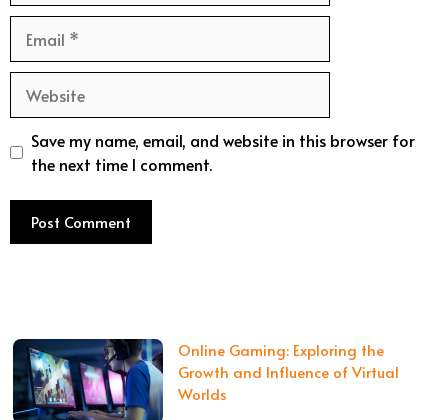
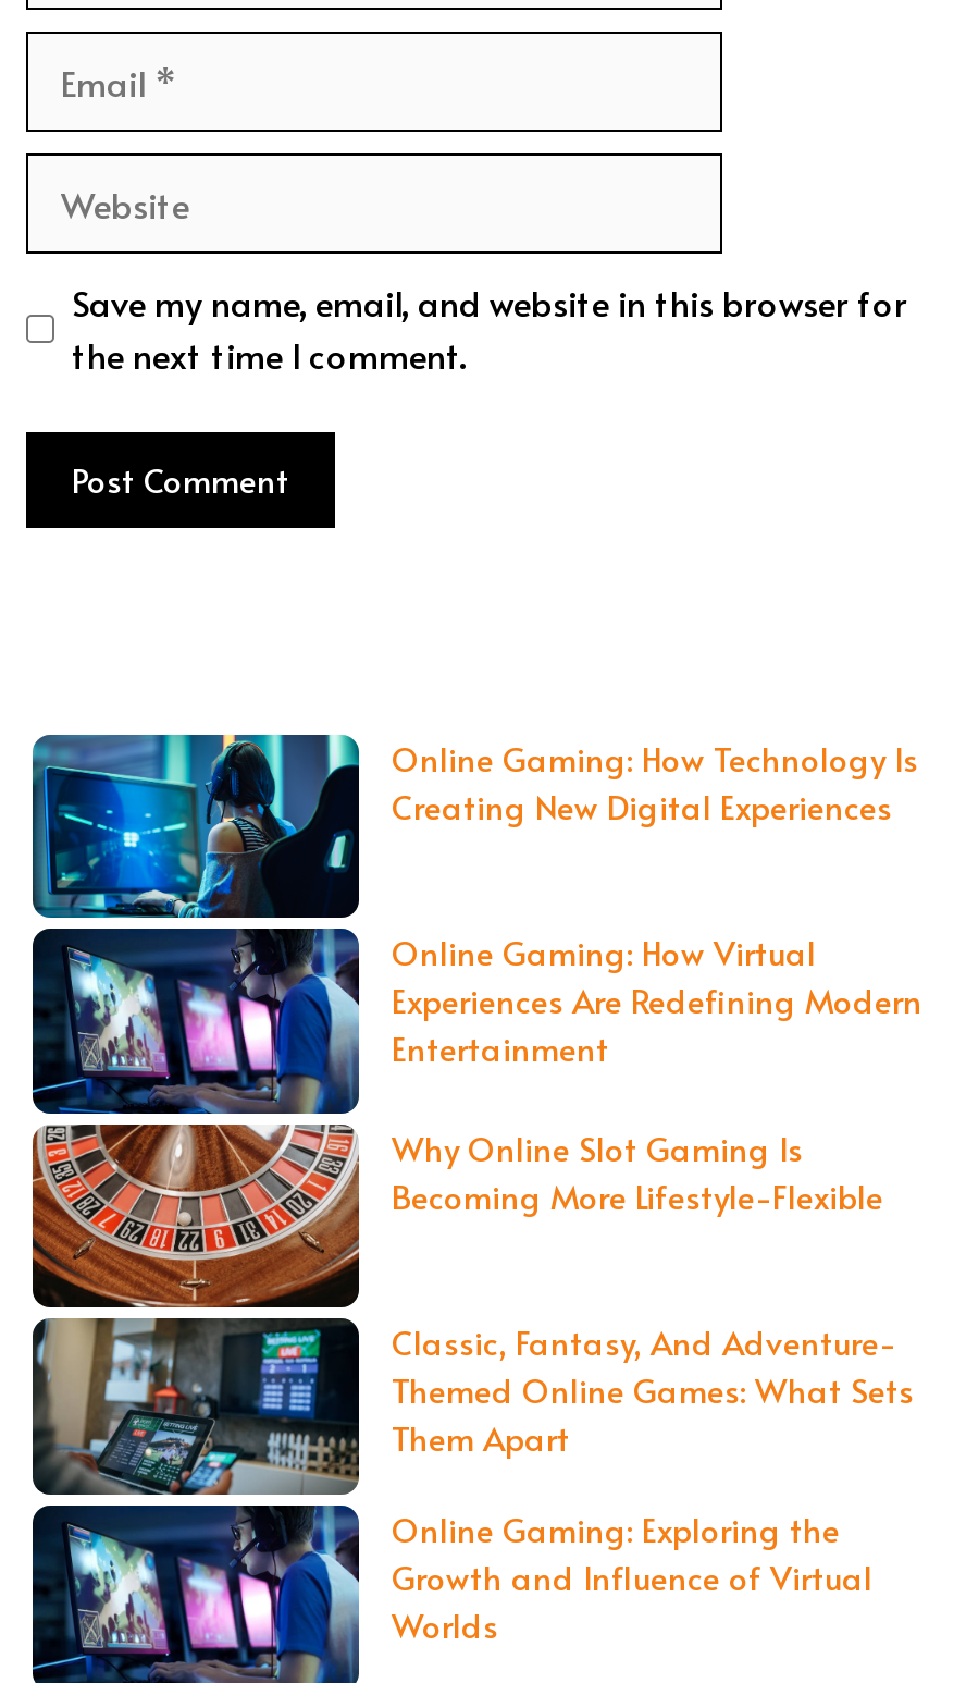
none -> [30,733,922,1506] [image] | Online Gaming: How Technology Is | Creating New Digital Experiences | Online Gaming: How Virtual | Experiences Are Redefining Modern | Entertainment | Why Online Slot Gaming Is | Becoming More Lifestyle-Flexible | Classic, Fantasy, And Adventure- | Themed Online Games: What Sets | Them Apart

